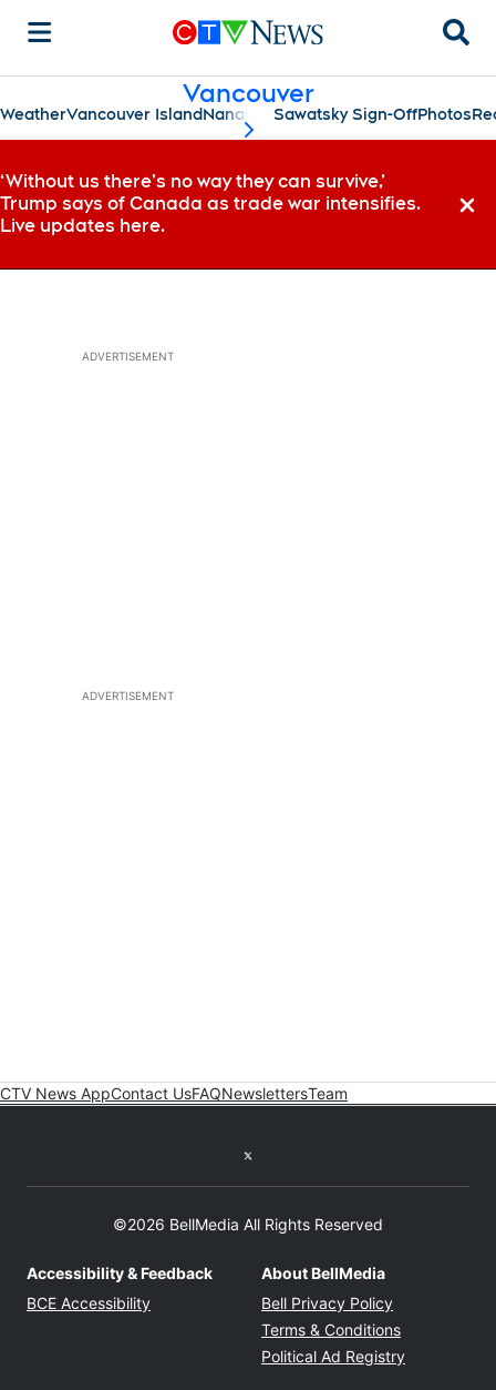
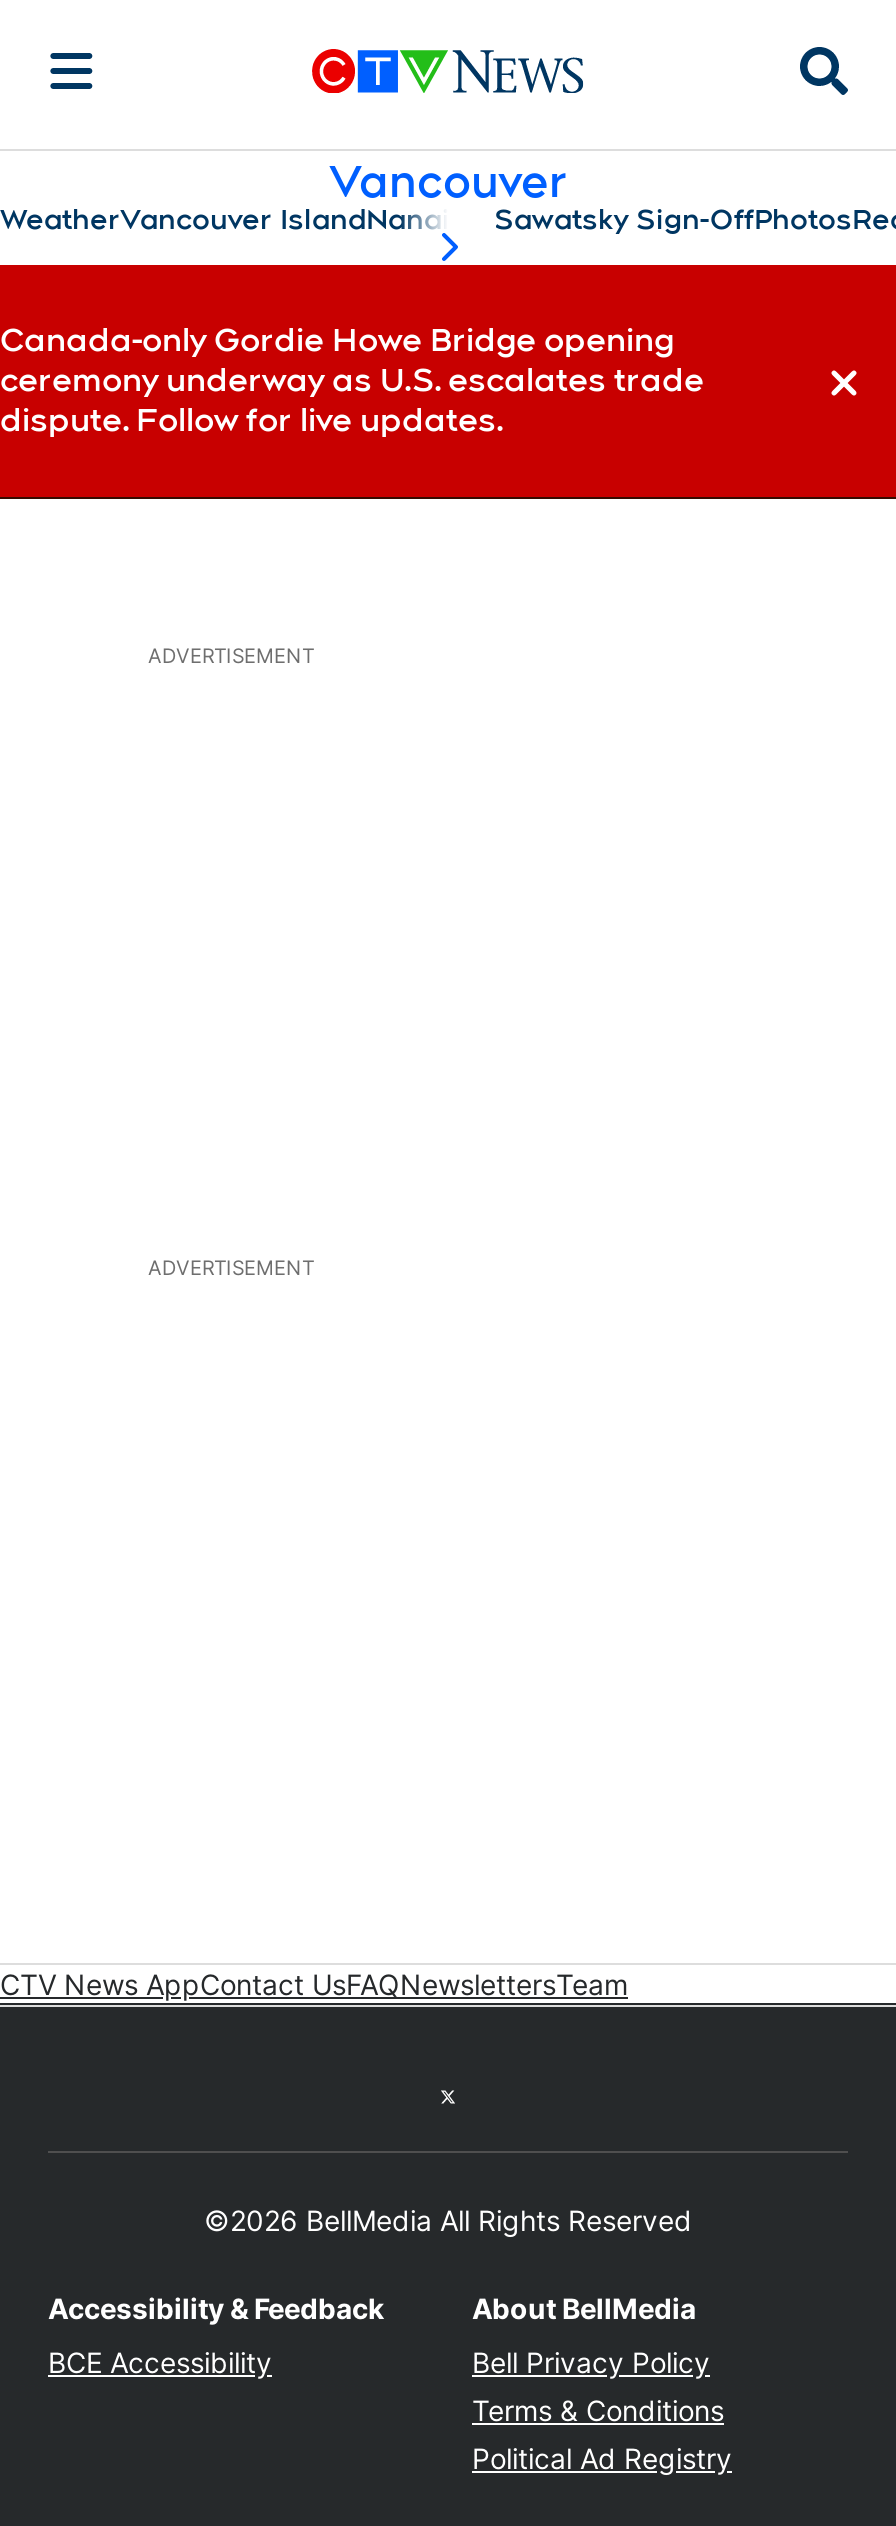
[0,171,420,236] ‘Without us there’s no way they can survive,’ | Trump says of Canada as trade war intensifies. | Live updates here. -> [0,321,704,439] Canada-only Gordie Howe Bridge opening | ceremony underway as U.S. escalates trade | dispute. Follow for live updates.

